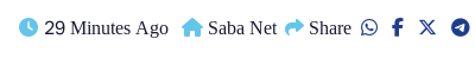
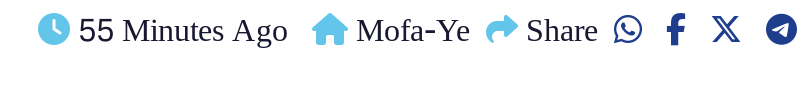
[38,15,277,38] 29 Minutes Ago | Saba Net -> [70,9,470,47] 55 Minutes Ago | Mofa-Ye

